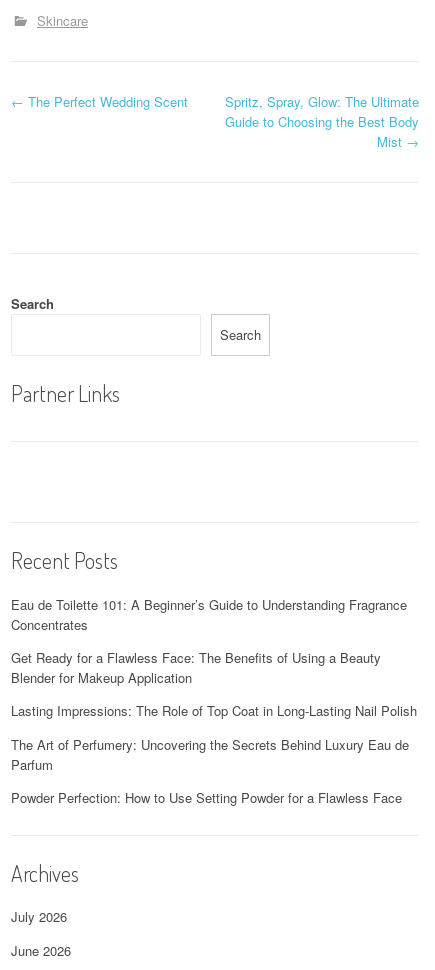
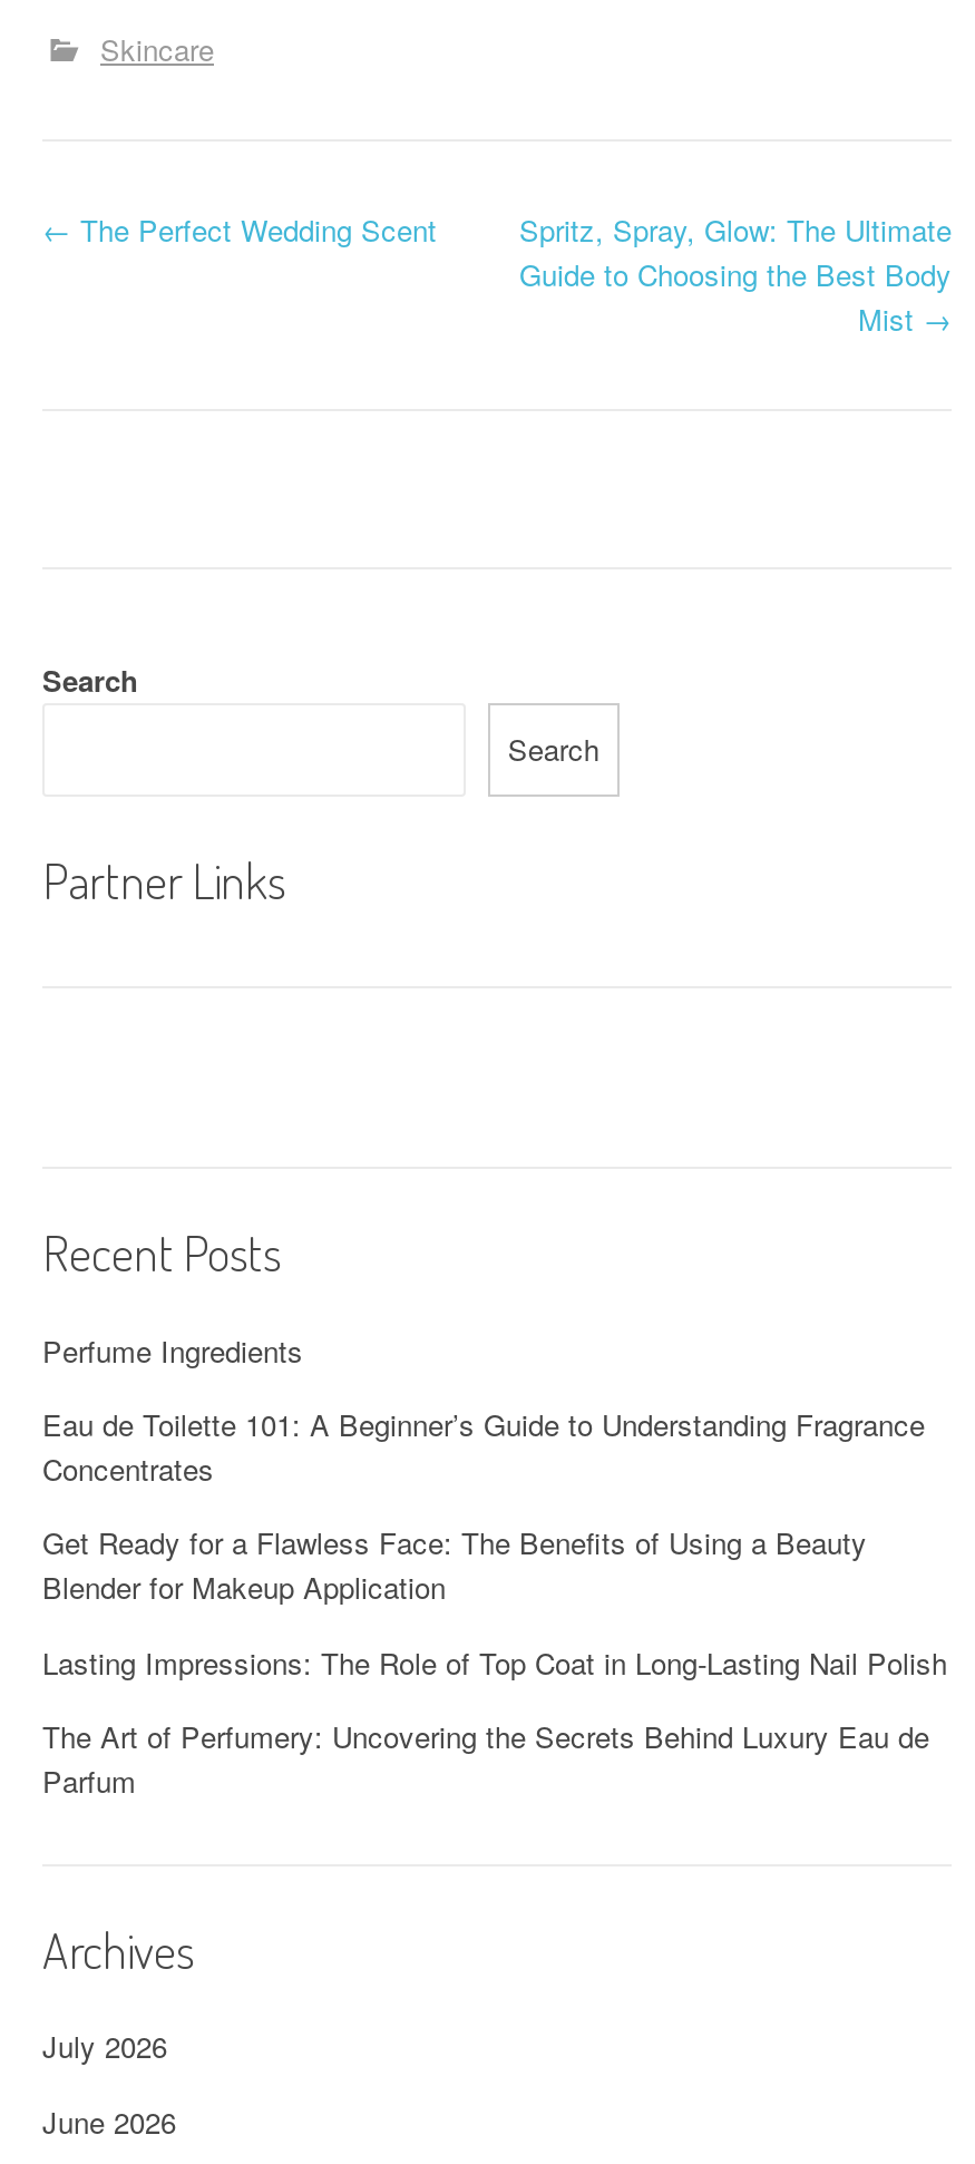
none -> [42,1329,303,1371] Perfume Ingredients
moved [11,595,417,774] -> [42,1403,947,1802]: Eau de Toilette 101: A Beginner’s Guide to Understanding Fragrance | Concentrates | Get Ready for a Flawless Face: The Benefits of Using a Beauty | Blender for Makeup Application | Lasting Impressions: The Role of Top Coat in Long-Lasting Nail Polish | The Art of Perfumery: Uncovering the Secrets Behind Luxury Eau de | Parfum
[11,788,402,807] Powder Perfection: How to Use Setting Powder for a Flawless Face -> none

